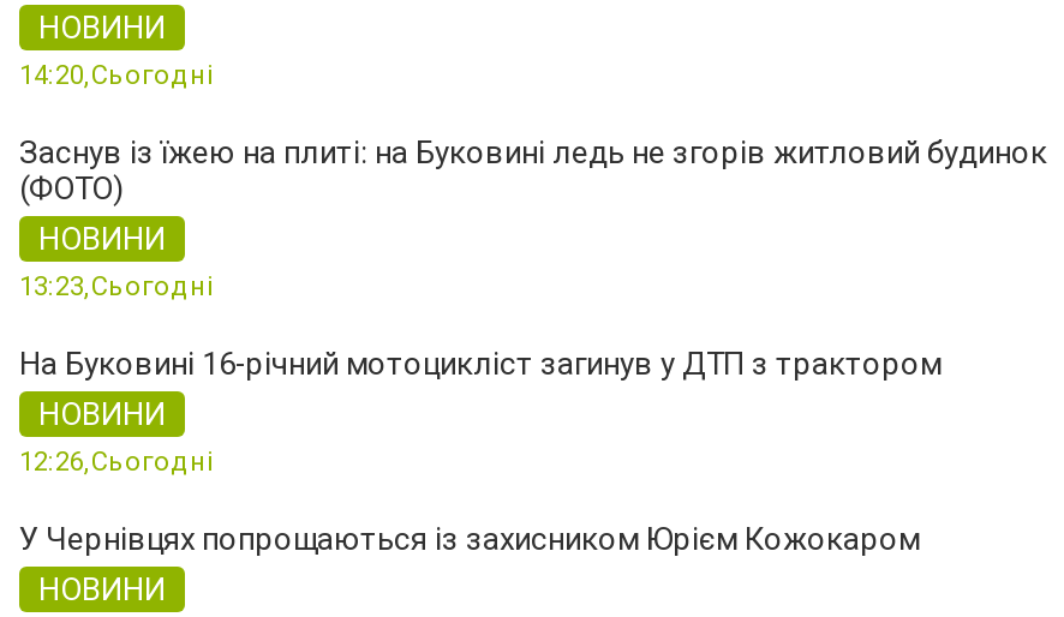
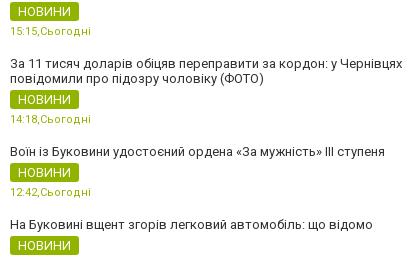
[19,60,214,91] 14:20,Сьогодні -> [10,25,91,38] 15:15,Сьогодні
[19,134,1047,206] Заснув із їжею на плиті: на Буковині ледь не згорів житловий будинок | (ФОТО) -> [10,56,402,86] За 11 тисяч доларів обіцяв переправити за кордон: у Чернівцях | повідомили про підозру чоловіку (ФОТО)
[19,271,214,302] 13:23,Сьогодні -> [10,113,91,126] 14:18,Сьогодні
[19,346,942,382] На Буковині 16-річний мотоцикліст загинув у ДТП з трактором -> [10,144,385,159] Воїн із Буковини удостоєний ордена «За мужність» ІІІ ступеня
[19,447,214,478] 12:26,Сьогодні -> [10,186,91,199] 12:42,Сьогодні
[19,521,920,557] У Чернівцях попрощаються із захисником Юрієм Кожокаром -> [10,217,373,232] На Буковині вщент згорів легковий автомобіль: що відомо

